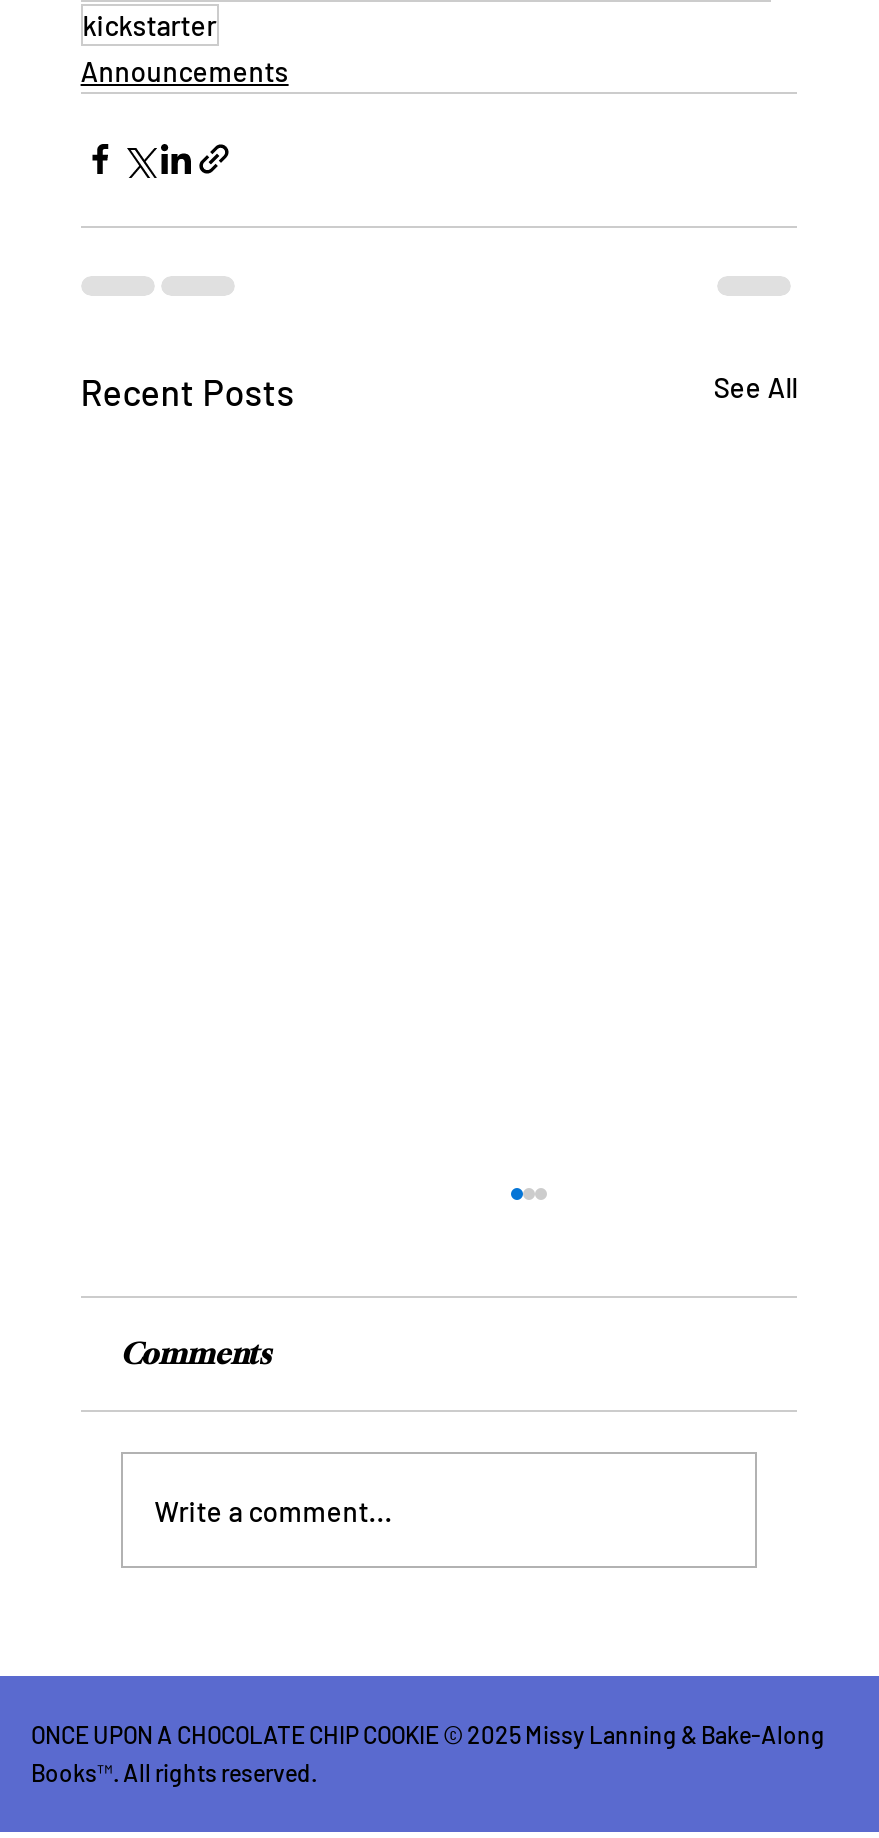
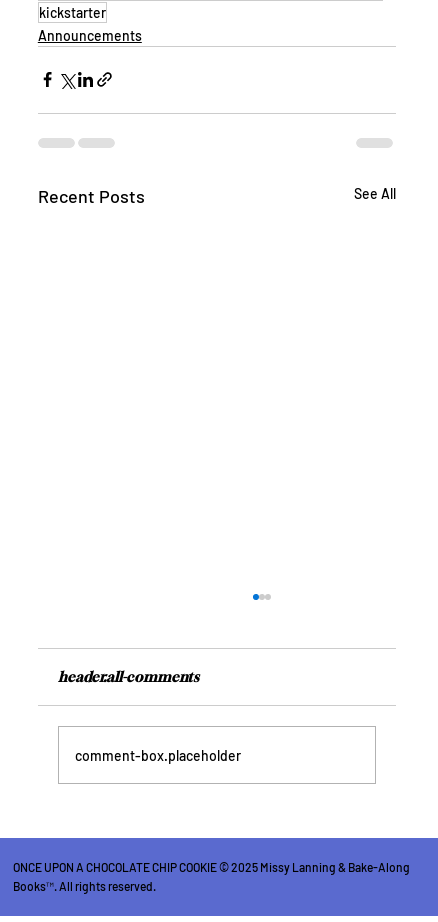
[121,1336,271,1370] Comments -> [58,668,199,685] header.all-comments
[155,1493,393,1527] Write a comment... -> [75,747,241,764] comment-box.placeholder

